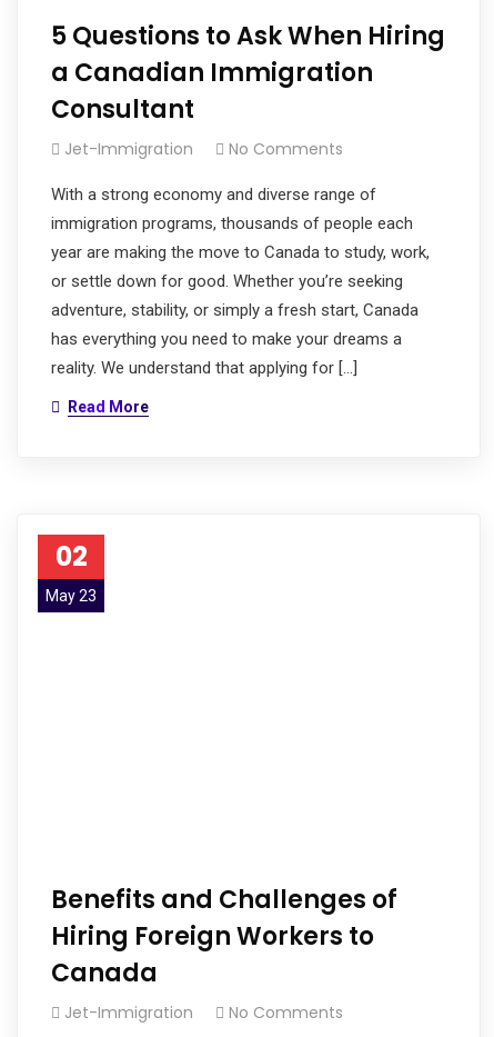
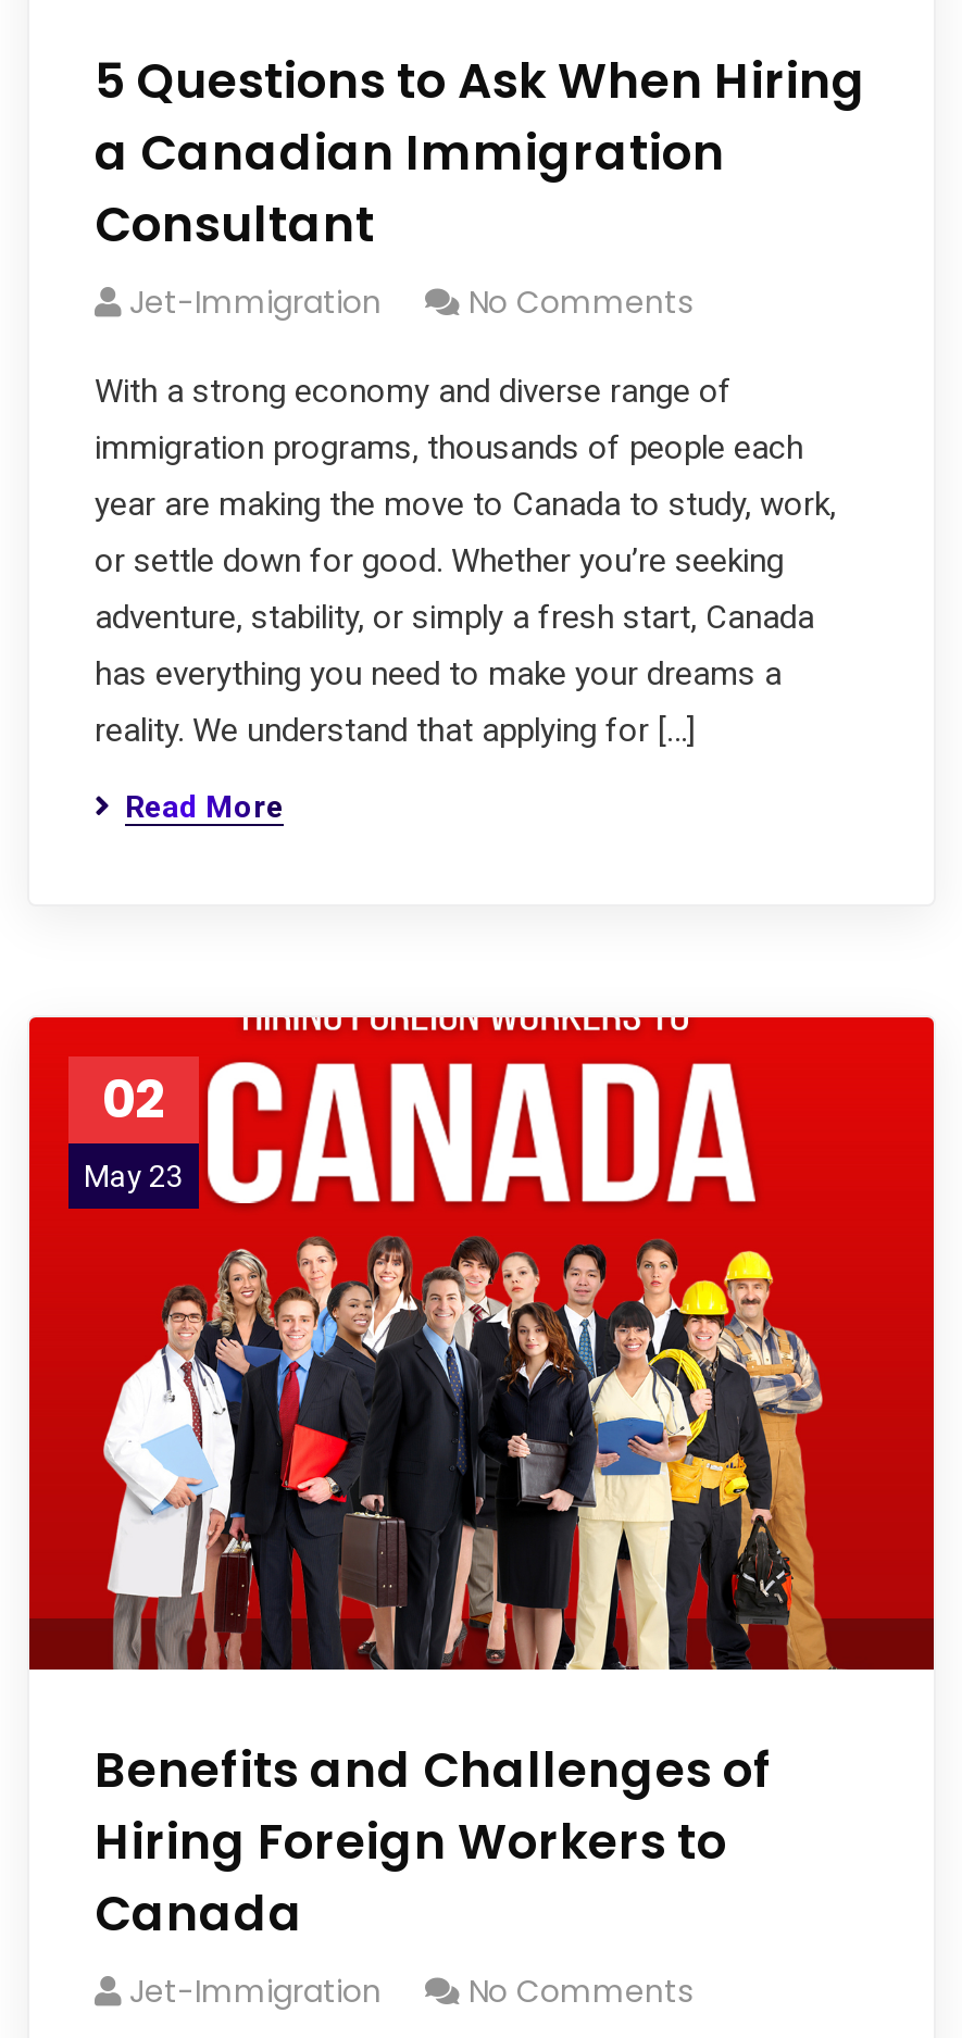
none -> [27,1014,936,1673] [image]

